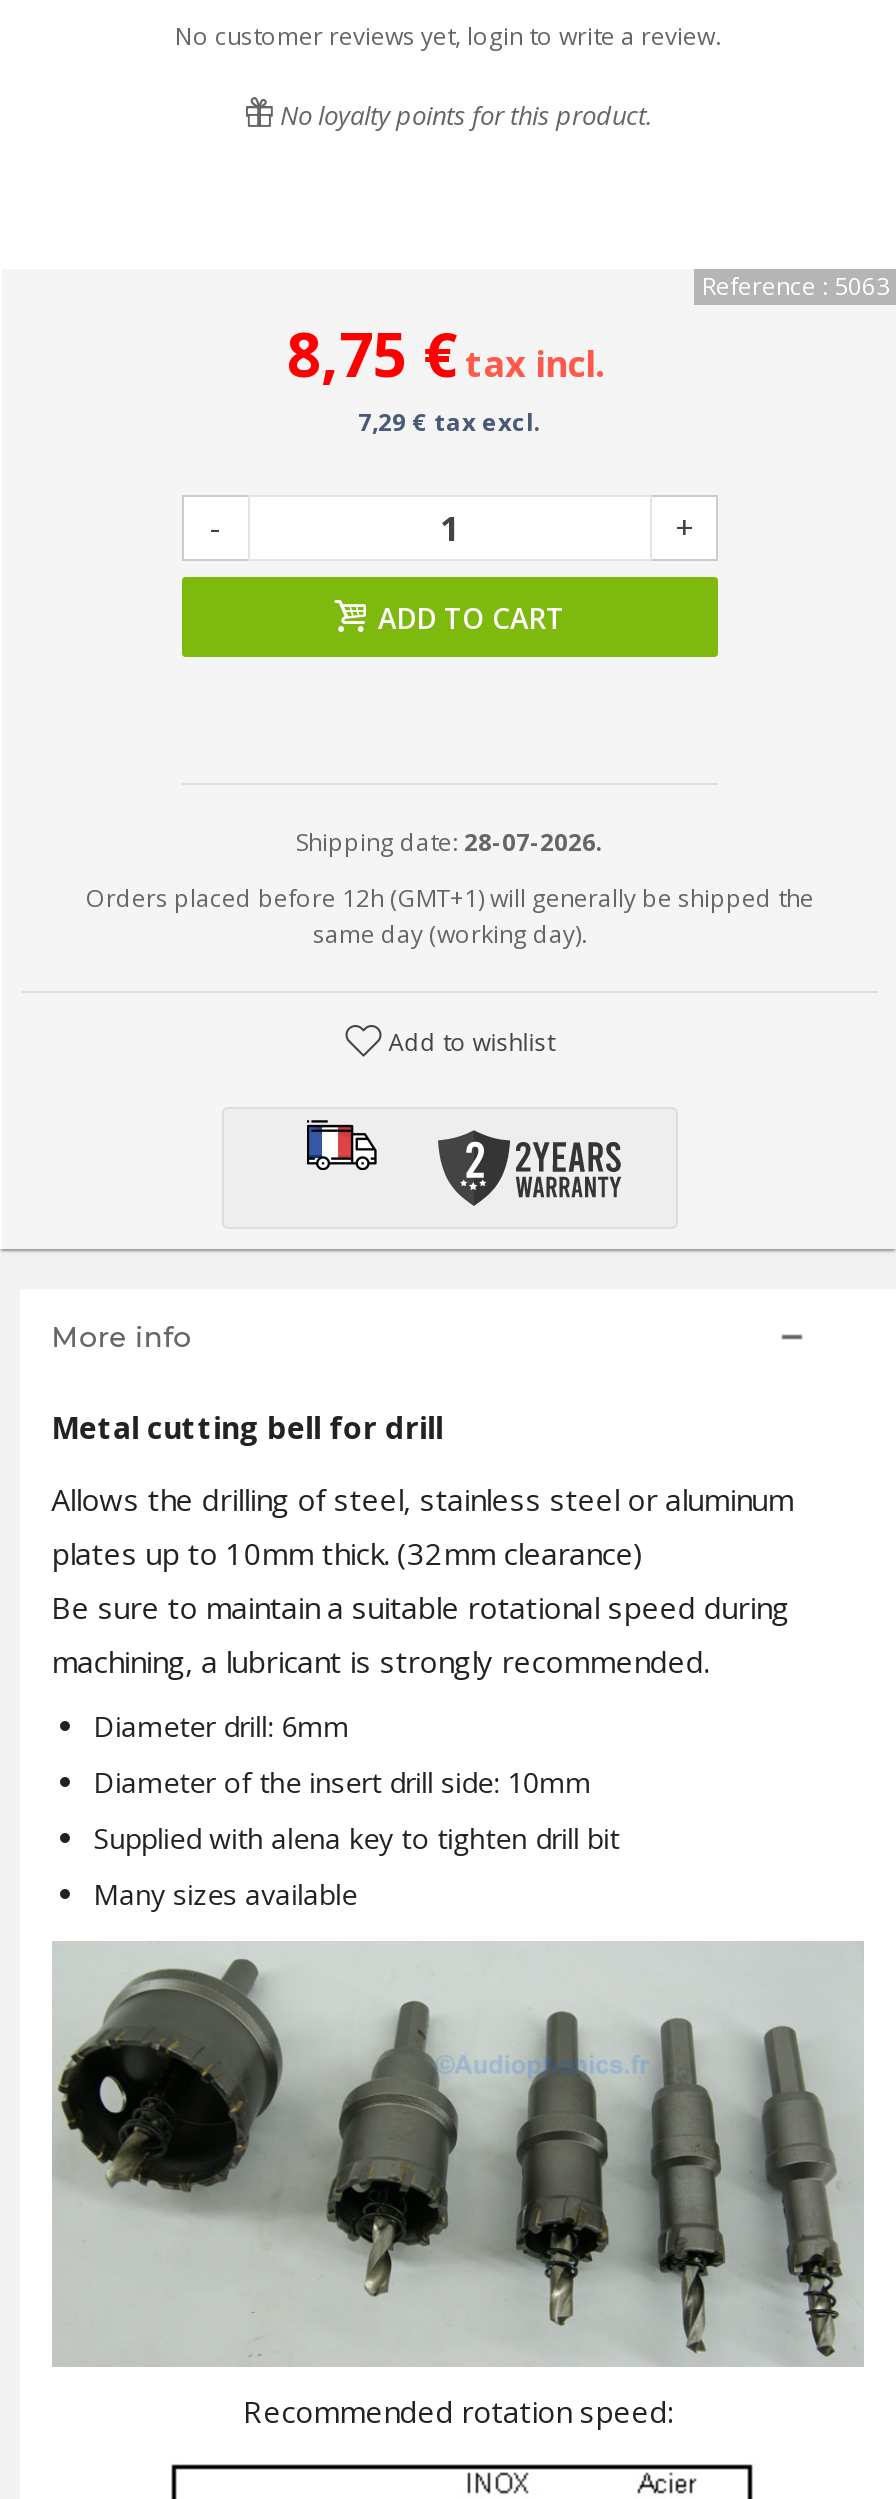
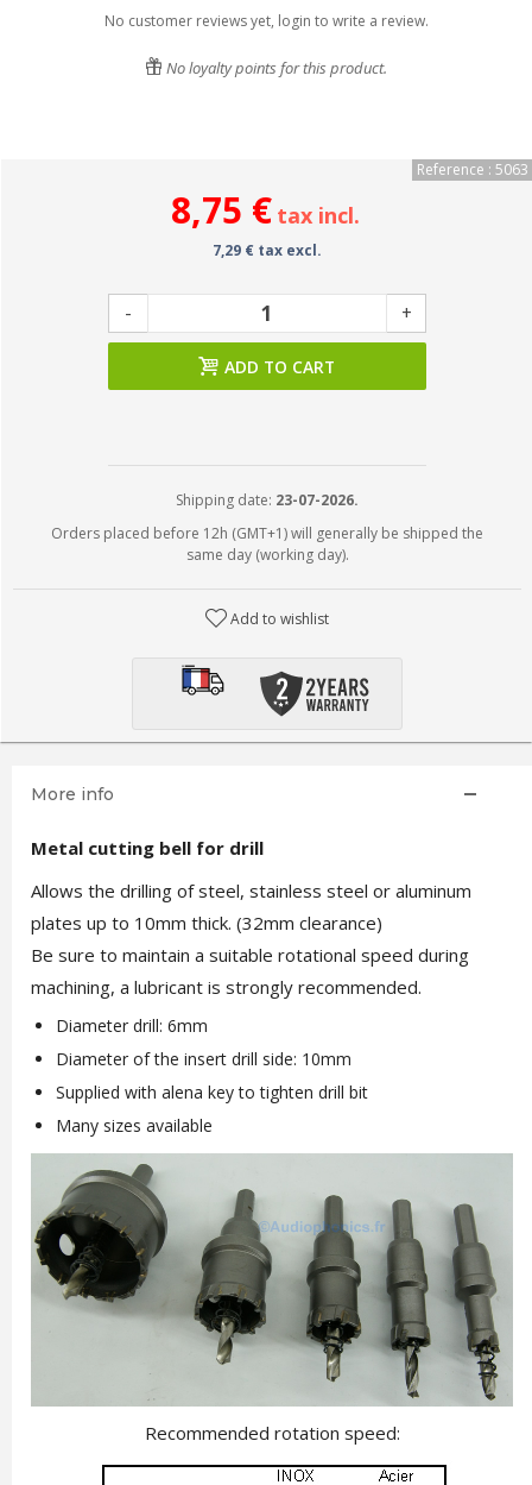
[296,825,604,859] Shipping date: 28-07-2026. -> [176,490,359,510] Shipping date: 23-07-2026.

